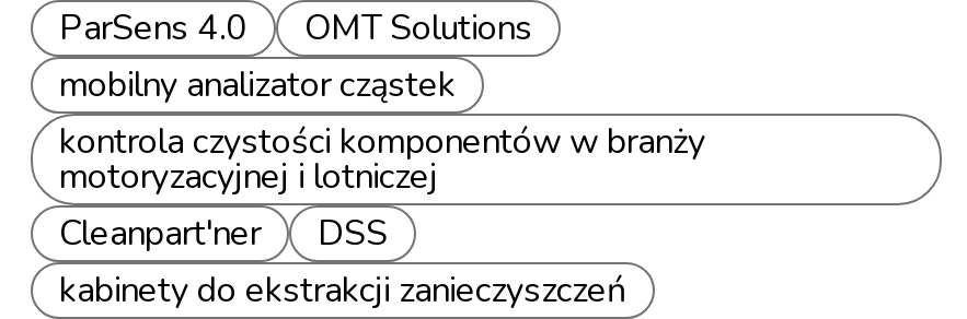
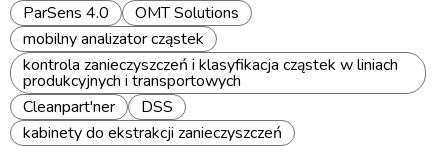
[59,118,705,201] kontrola czystości komponentów w branży | motoryzacyjnej i lotniczej -> [23,54,398,92] kontrola zanieczyszczeń i klasyfikacja cząstek w liniach | produkcyjnych i transportowych

